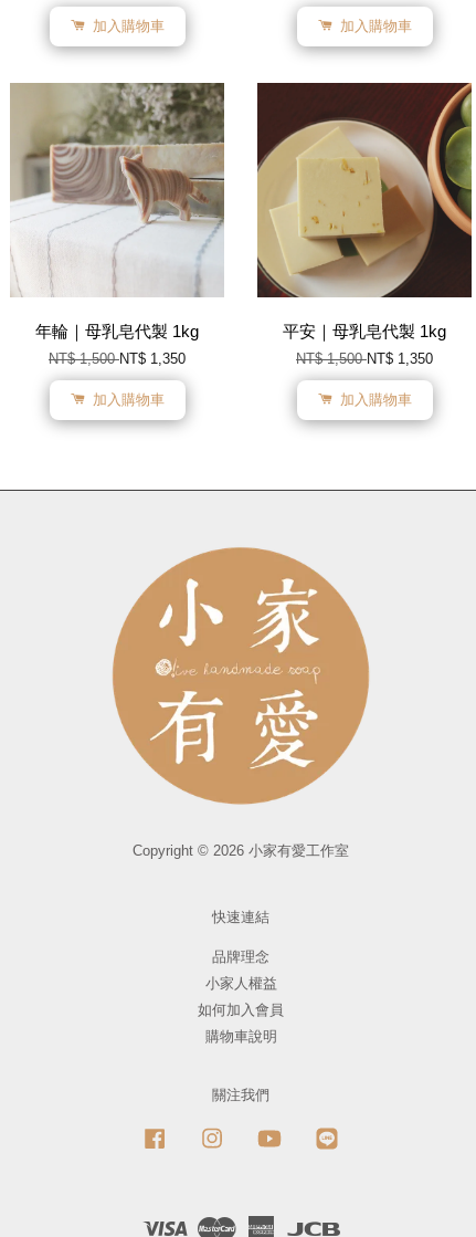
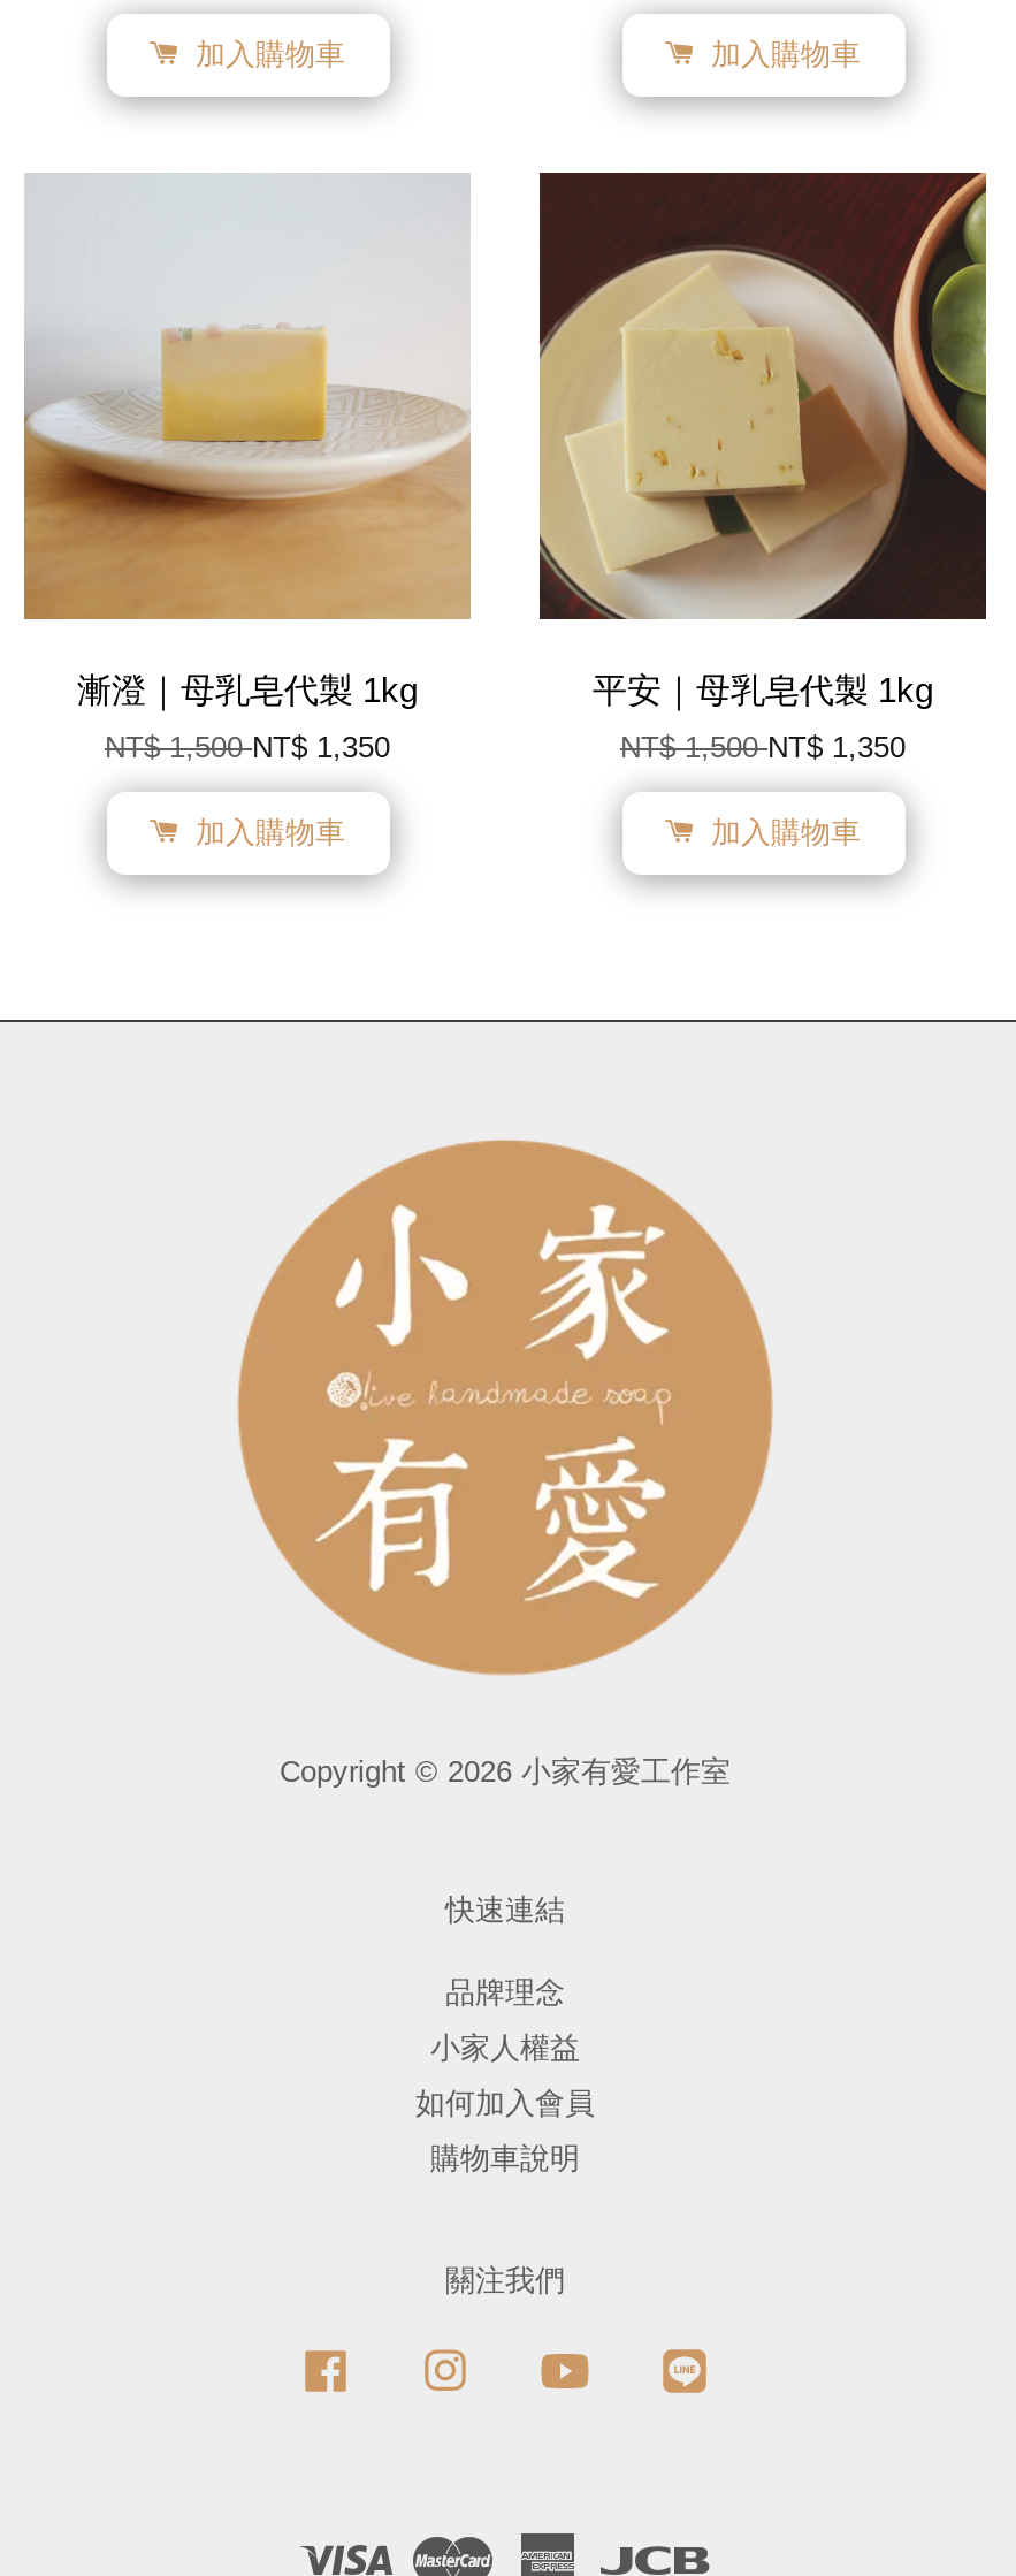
[10,82,225,340] [image] | 年輪｜母乳皂代製 1kg -> [22,173,471,709] [image] | 漸澄｜母乳皂代製 1kg

